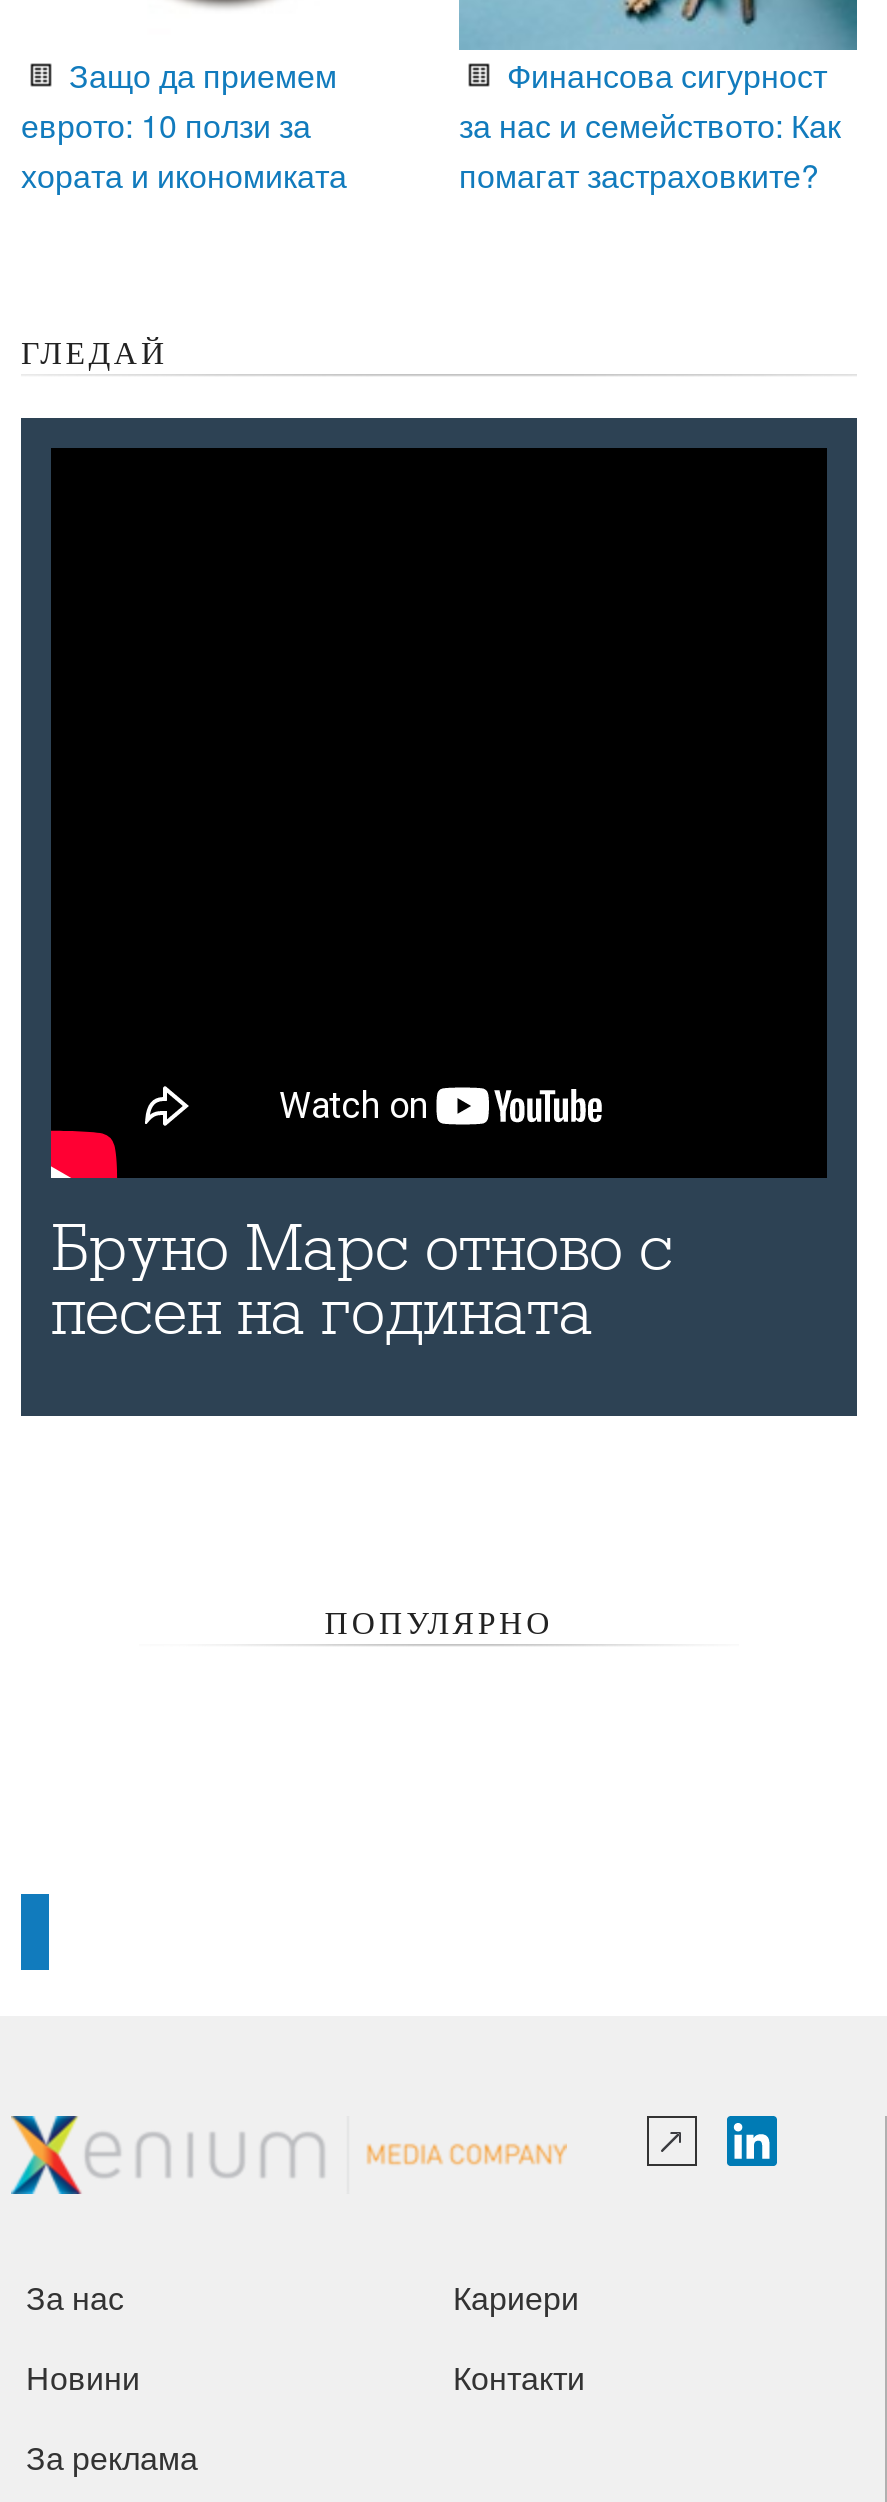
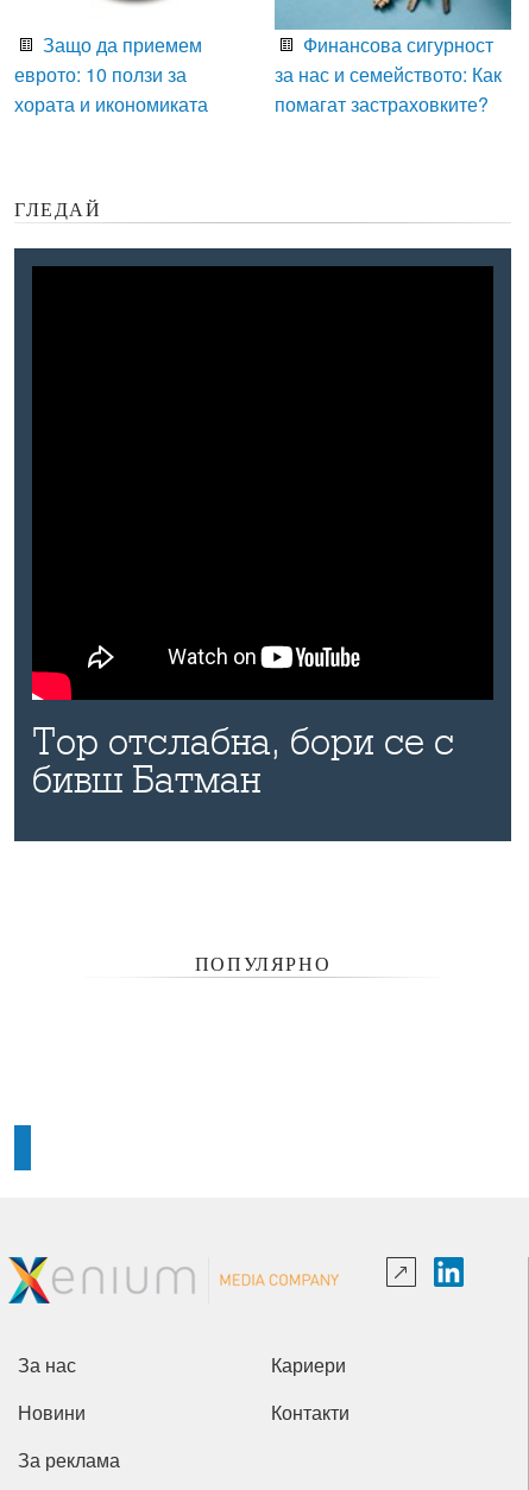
[51,1212,673,1350] Бруно Марс отново с | песен на годината -> [32,720,454,802] Тор отслабна, бори се с | бивш Батман

